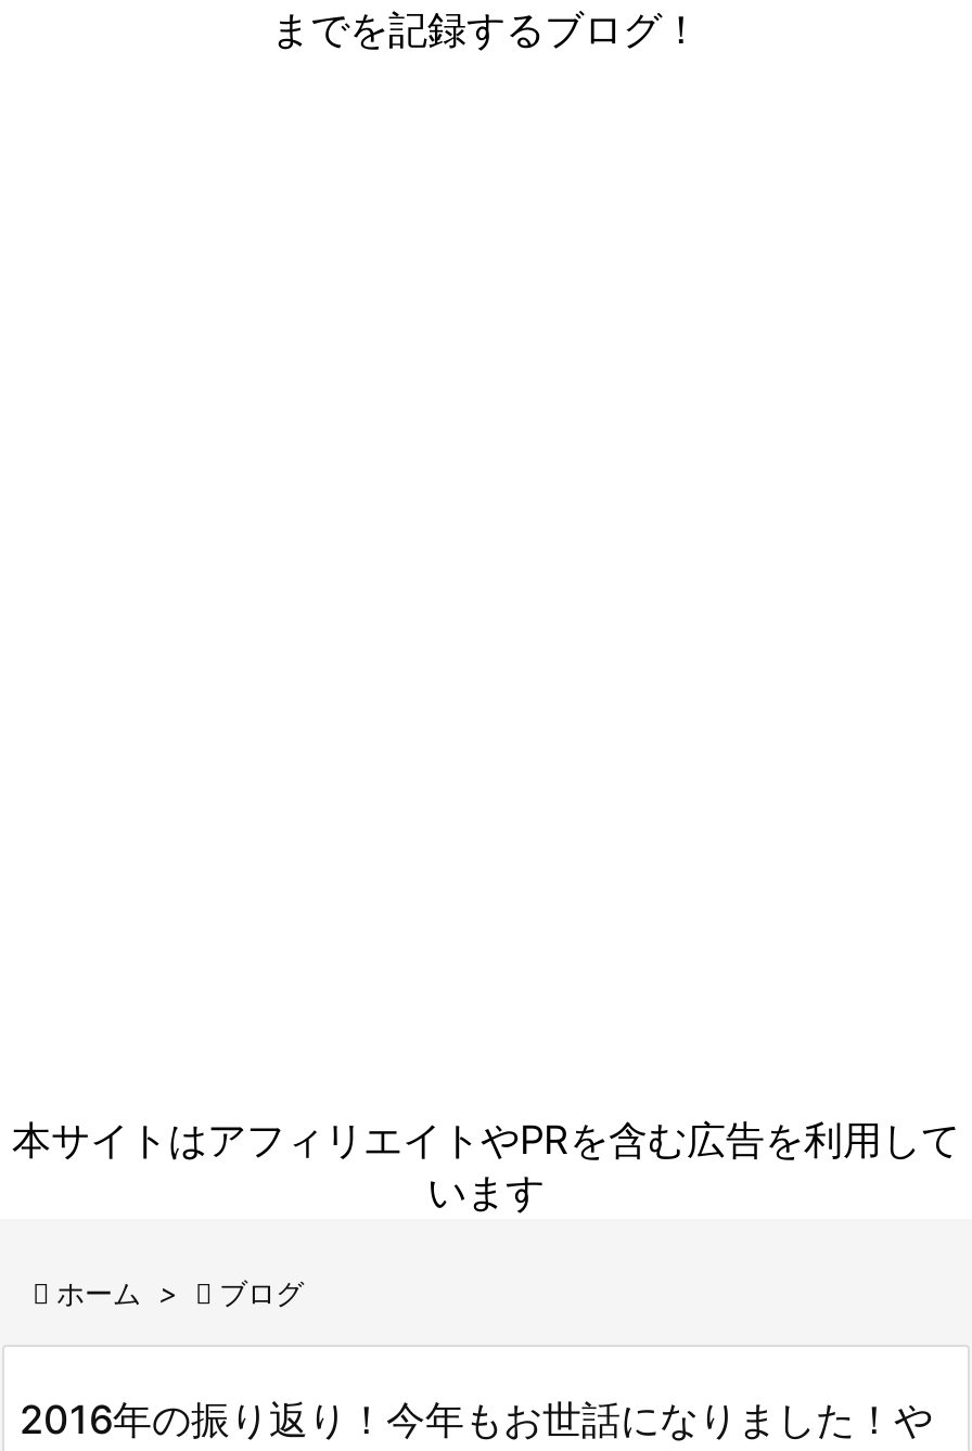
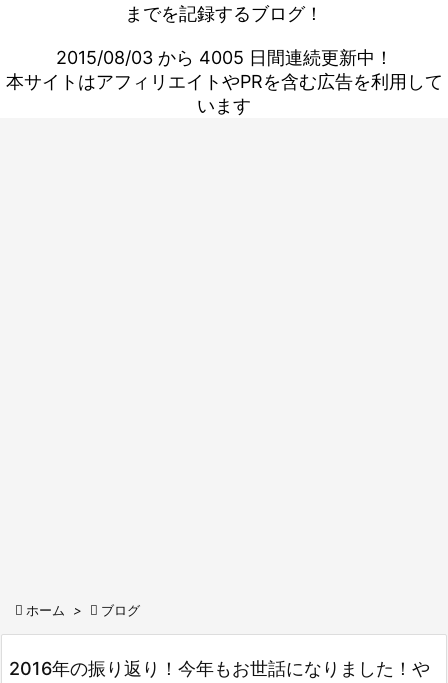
none -> [55,47,392,68] 2015/08/03 から 4005 日間連続更新中！
moved [12,1117,960,1215] -> [5,71,442,116]: 本サイトはアフィリエイトやPRを含む広告を利用して | います

